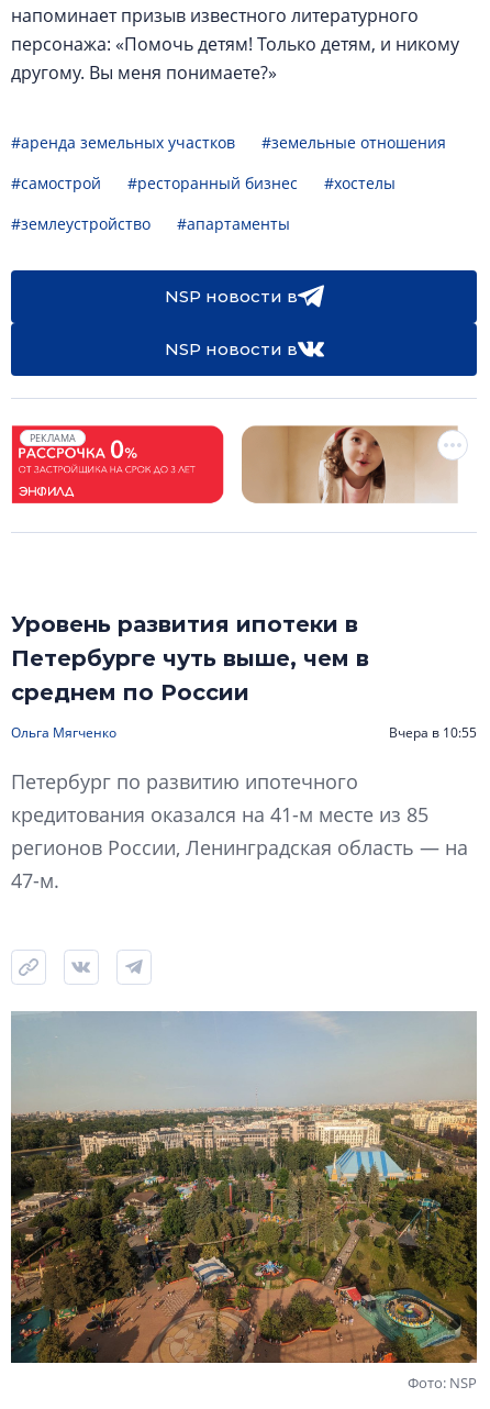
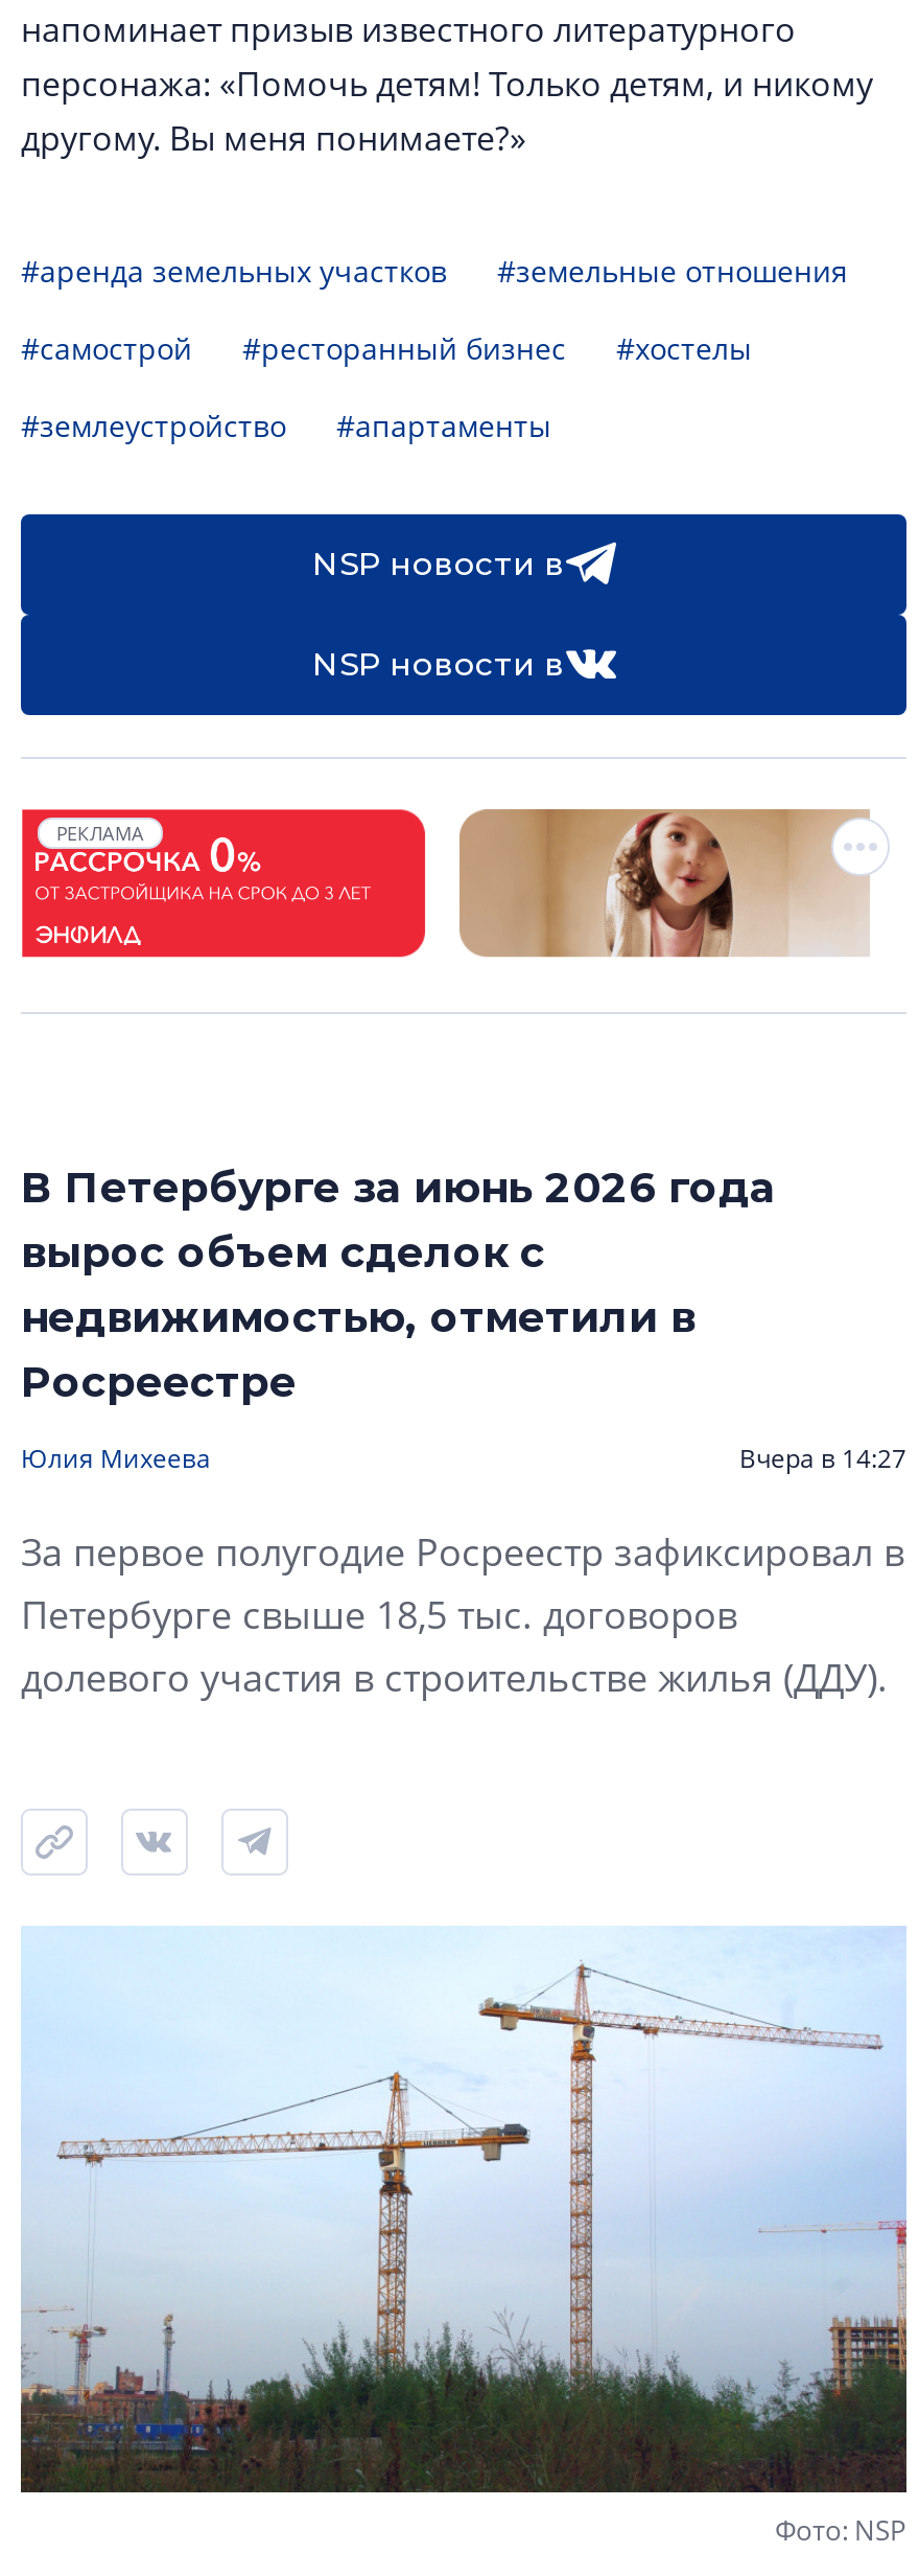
[11,611,369,706] Уровень развития ипотеки в | Петербурге чуть выше, чем в | среднем по России -> [21,1163,775,1408] В Петербурге за июнь 2026 года | вырос объем сделок с | недвижимостью, отметили в | Росреестре
[11,723,477,742] Ольга Мягченко | Вчера в 10:55 -> [21,1441,906,1477] Юлия Михеева | Вчера в 14:27
[11,768,468,894] Петербург по развитию ипотечного | кредитования оказался на 41-м месте из 85 | регионов России, Ленинградская область — на | 47-м. -> [21,1527,904,1702] За первое полугодие Росреестр зафиксировал в | Петербурге свыше 18,5 тыс. договоров | долевого участия в строительстве жилья (ДДУ).
[10,1011,478,1364] [image] -> [21,1926,906,2494] [image]

